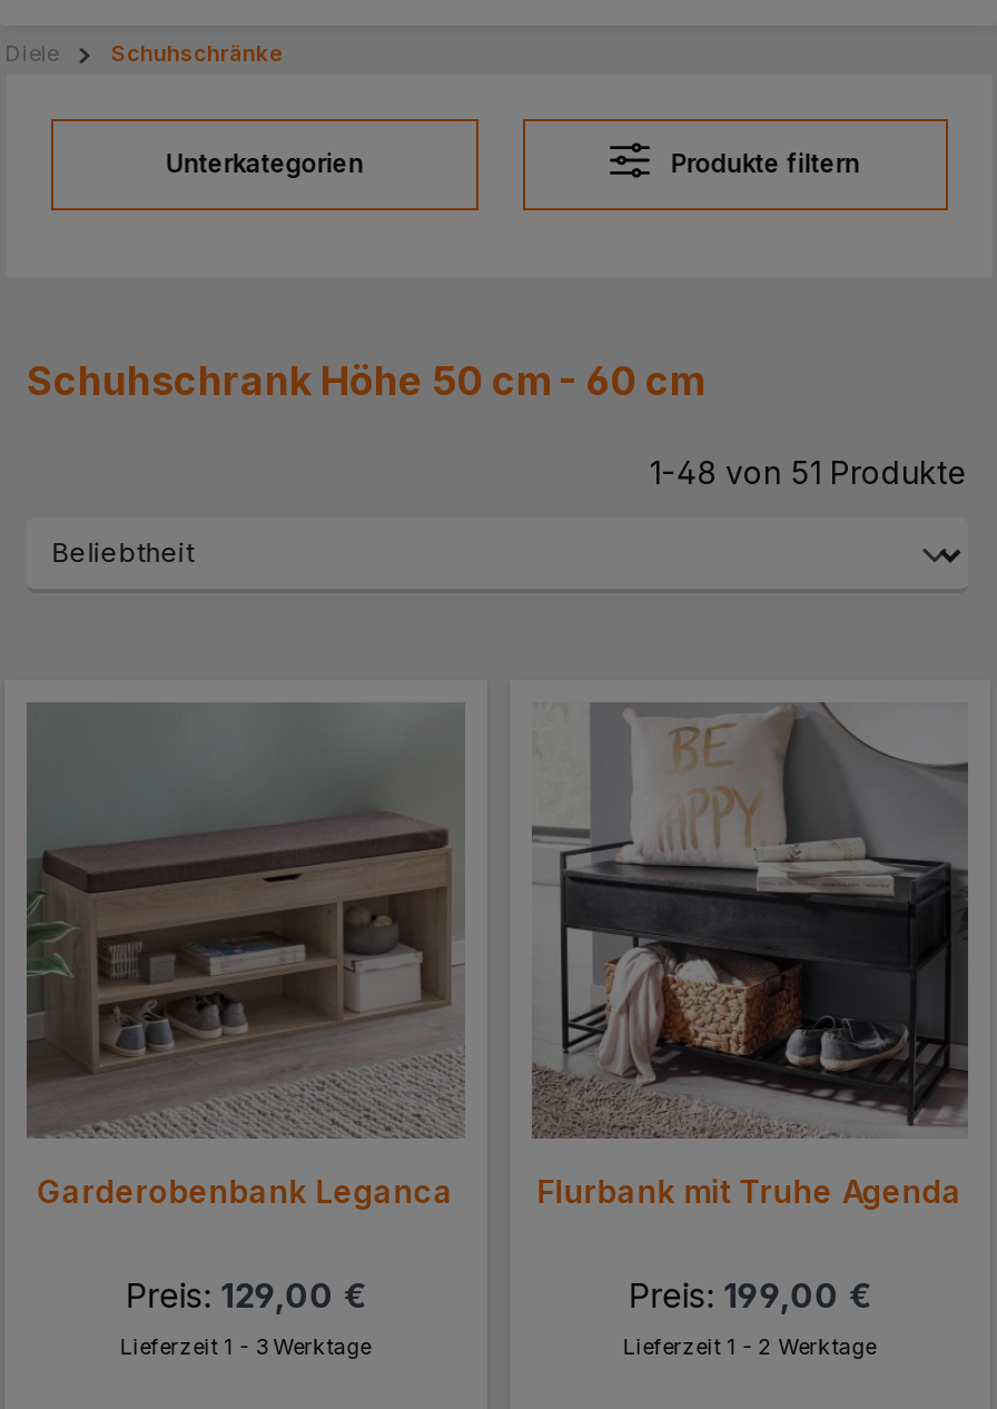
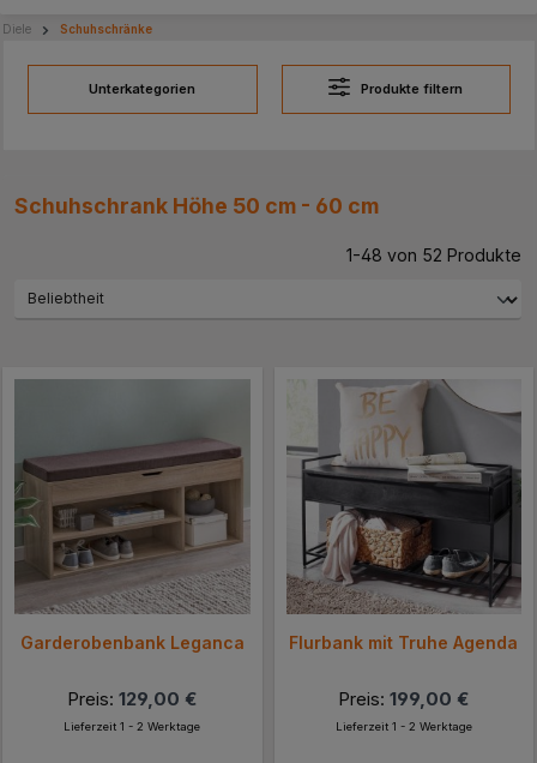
[650,453,968,491] 1-48 von 51 Produkte -> [346,245,521,265] 1-48 von 52 Produkte
[120,1336,371,1360] Lieferzeit 1 - 3 Werktage -> [64,720,200,734] Lieferzeit 1 - 2 Werktage

